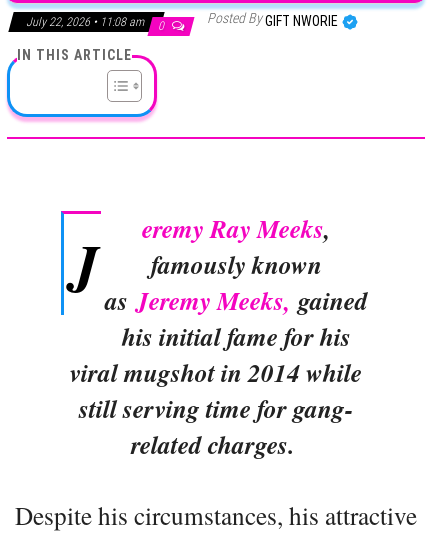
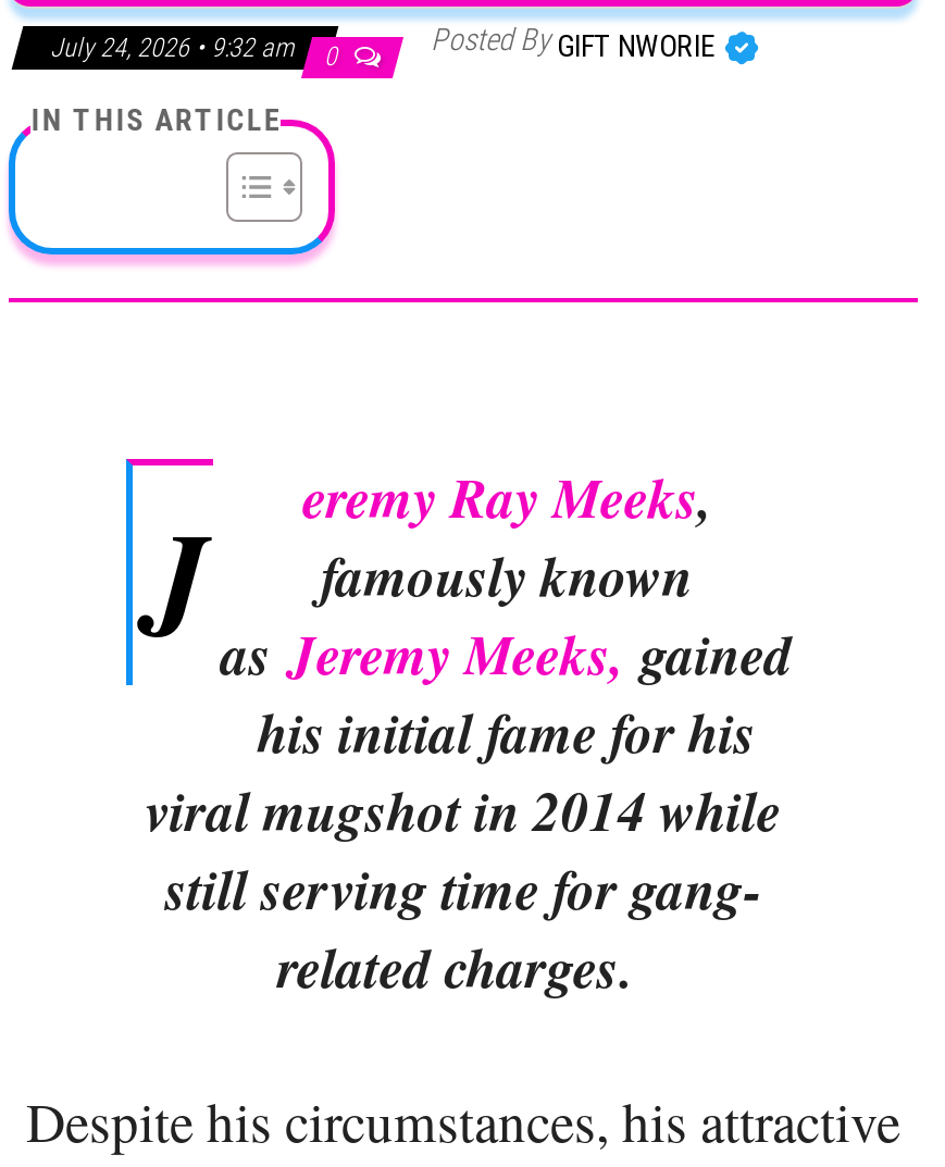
[26,15,167,33] July 22, 2026 • 11:08 am 0 -> [50,33,344,72] July 24, 2026 • 9:32 am 0

